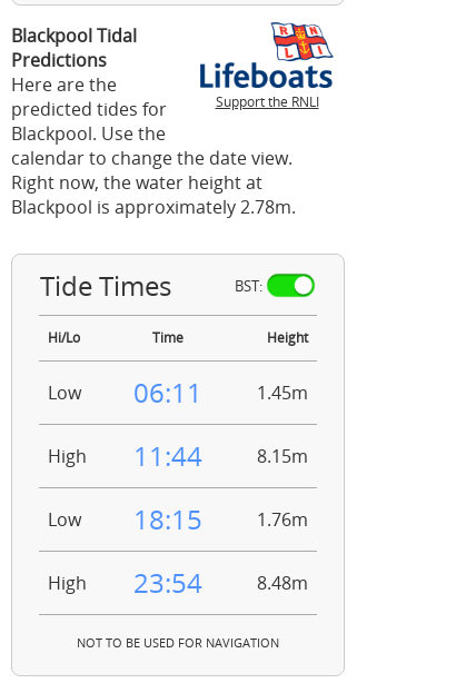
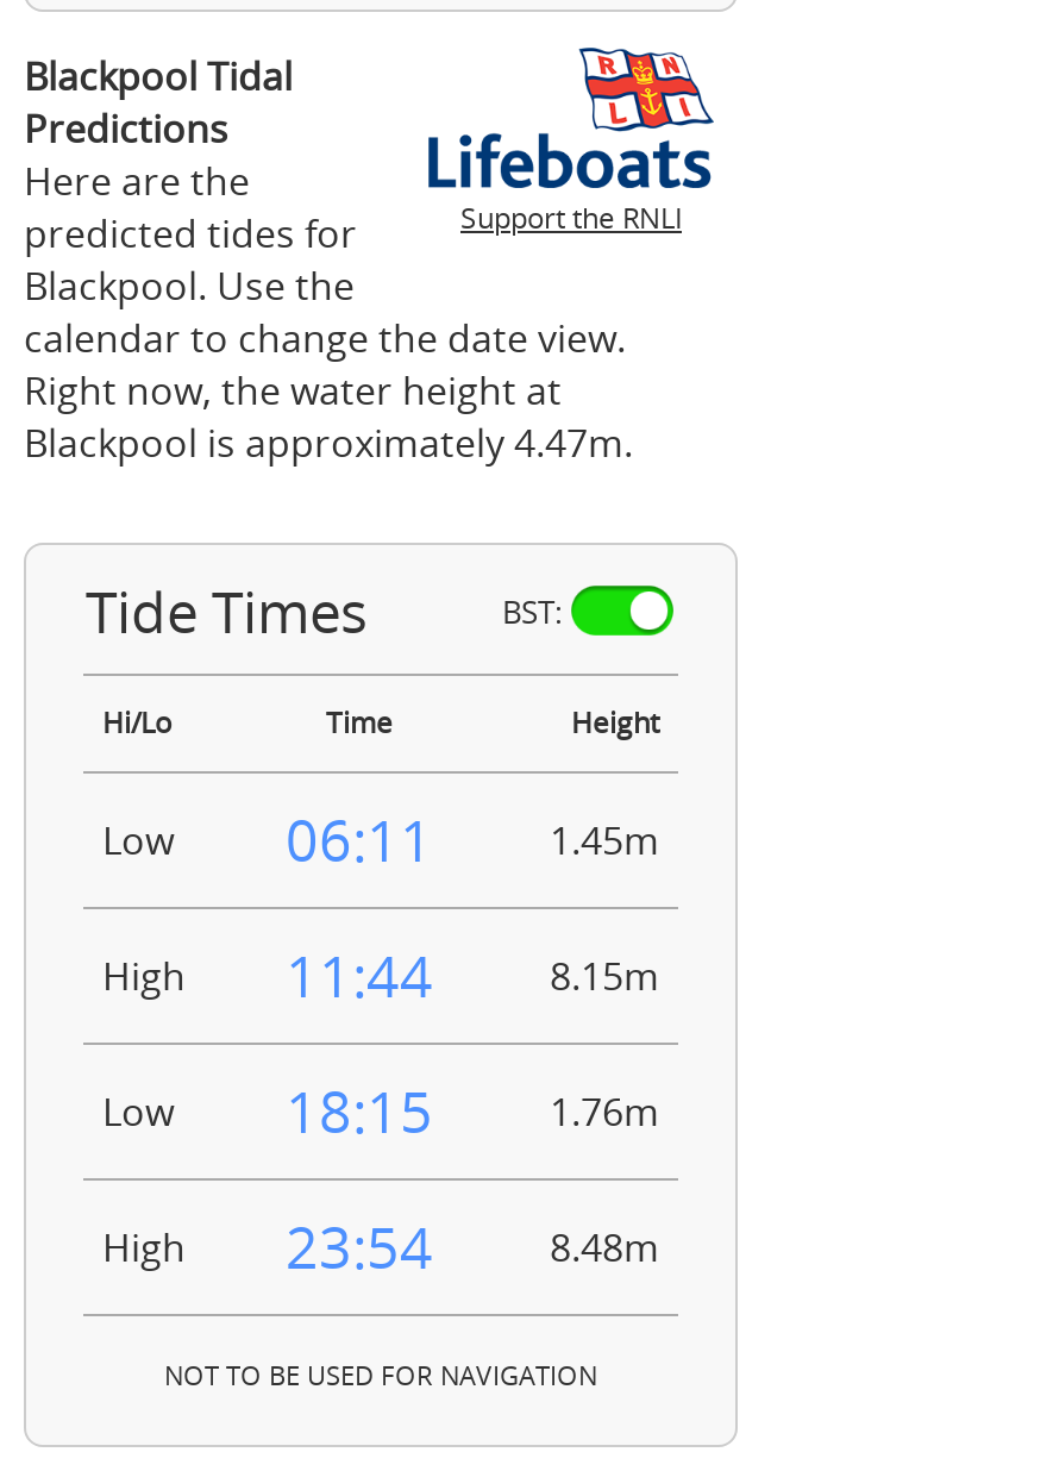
[11,195,296,219] Blackpool is approximately 2.78m. -> [24,417,633,469] Blackpool is approximately 4.47m.

